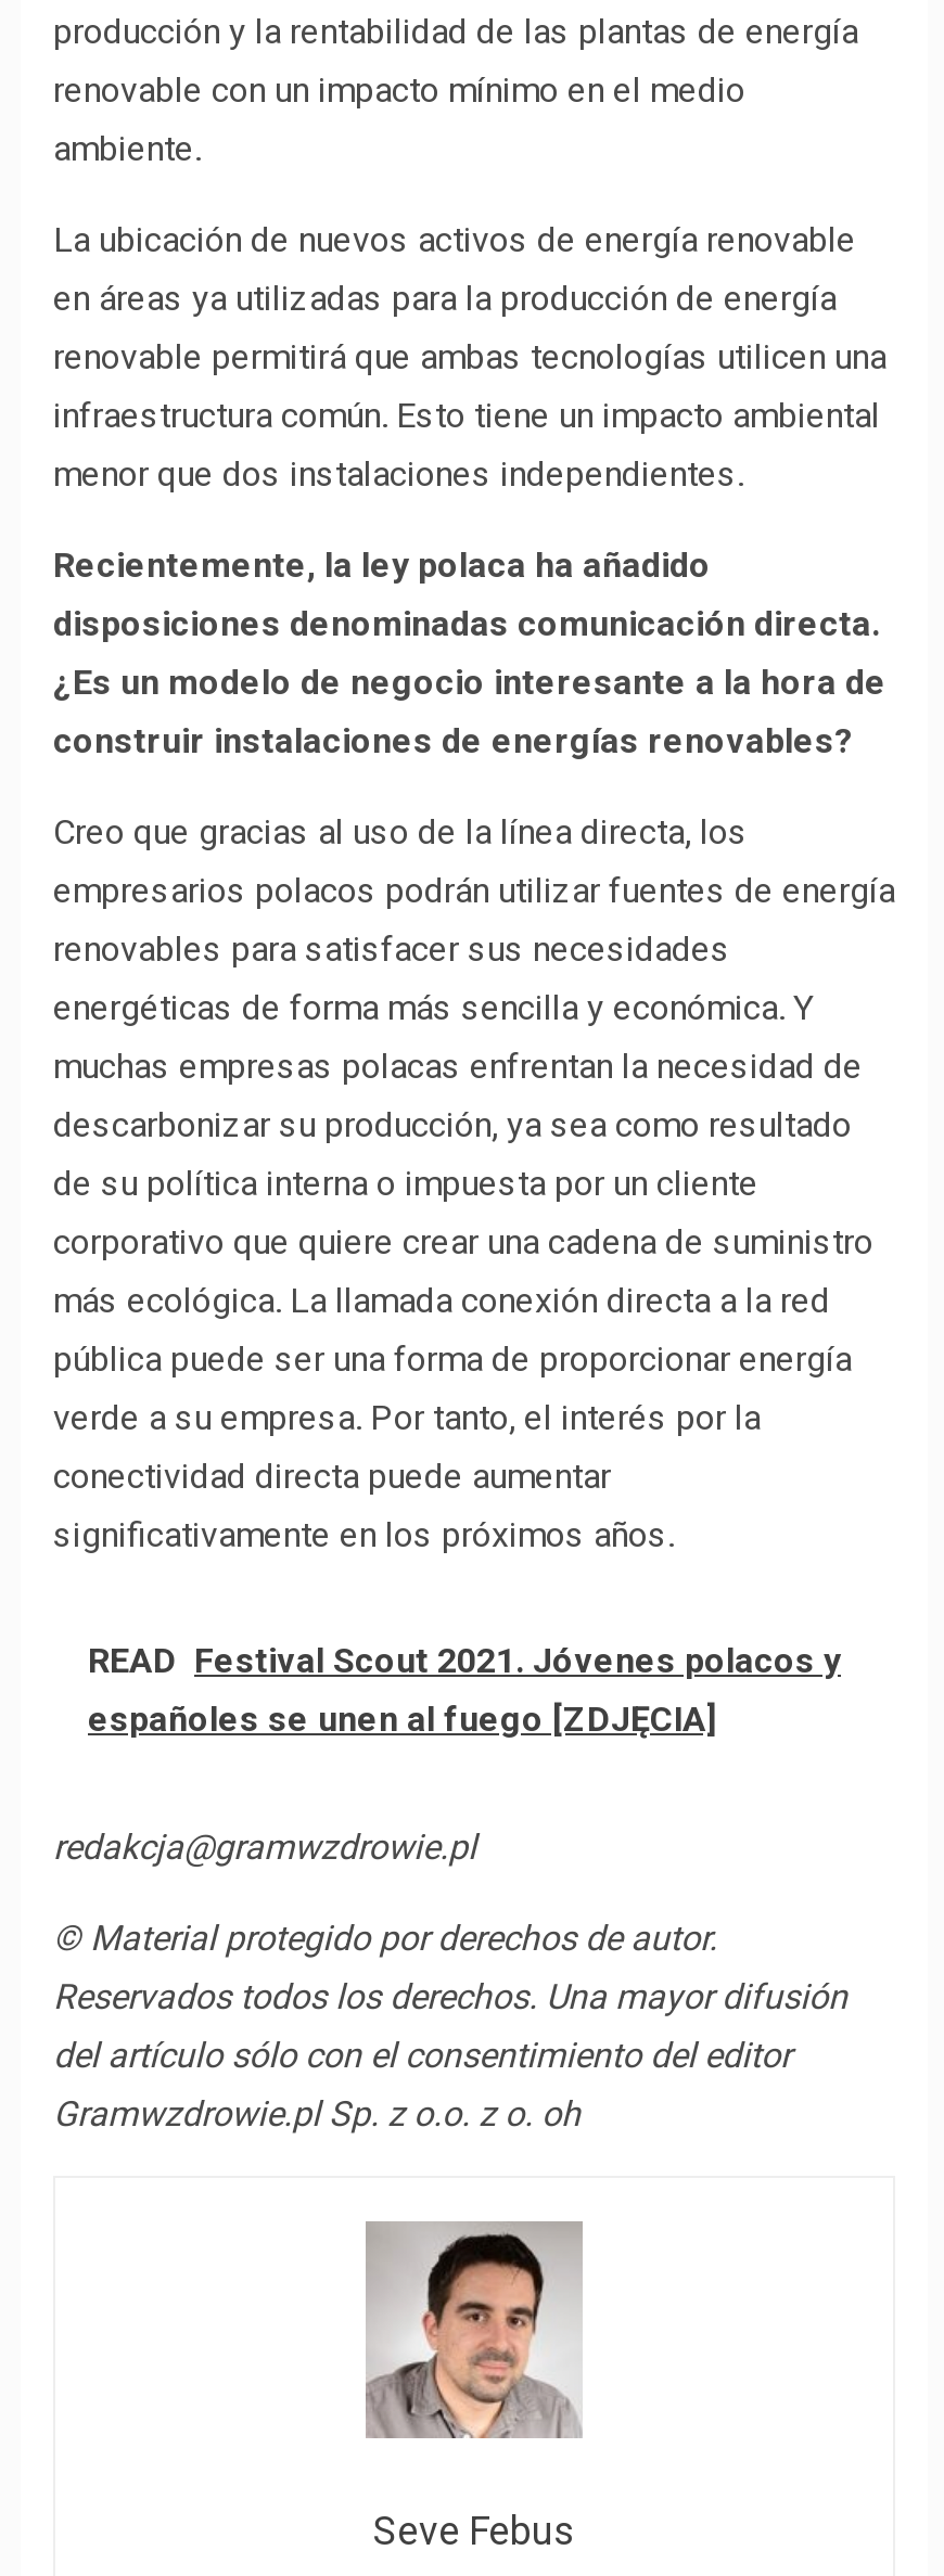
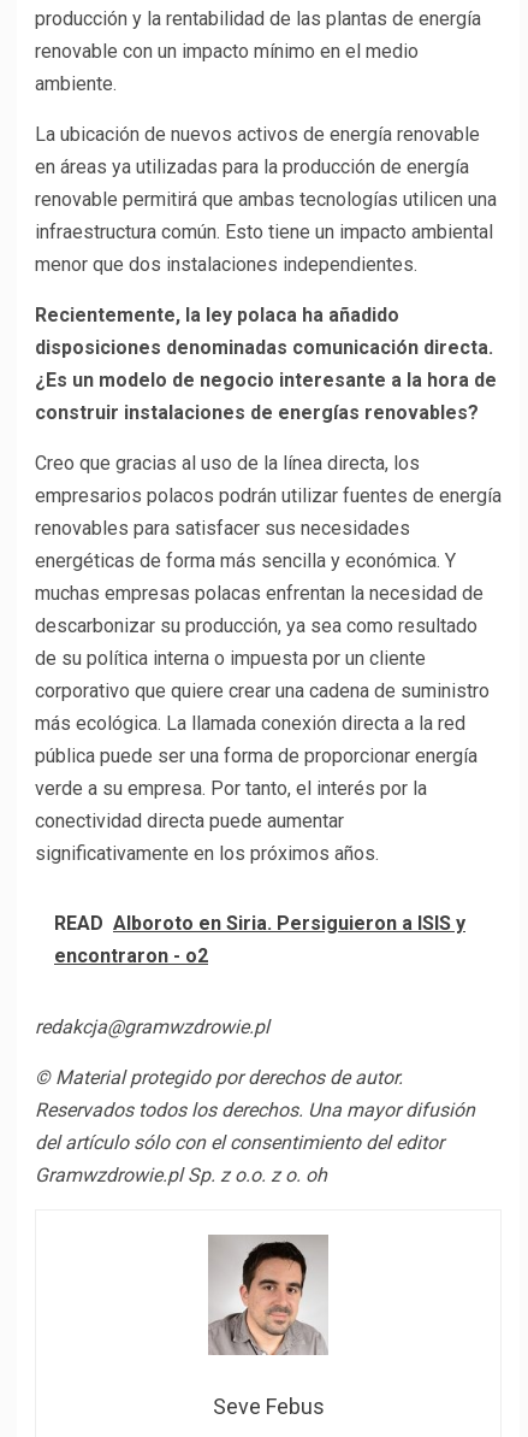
[88,1640,841,1739] READ Festival Scout 2021. Jóvenes polacos y | españoles se unen al fuego [ZDJĘCIA] -> [54,912,465,967] READ Alboroto en Siria. Persiguieron a ISIS y | encontraron - o2

